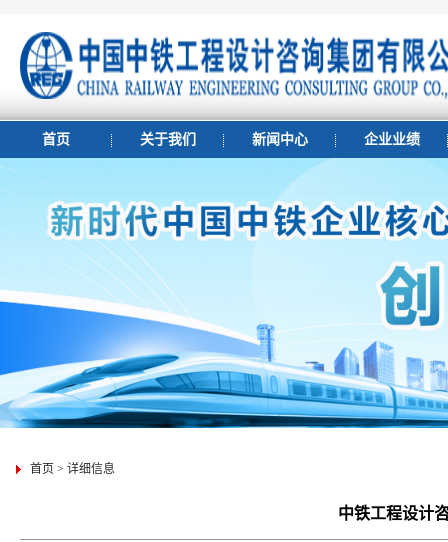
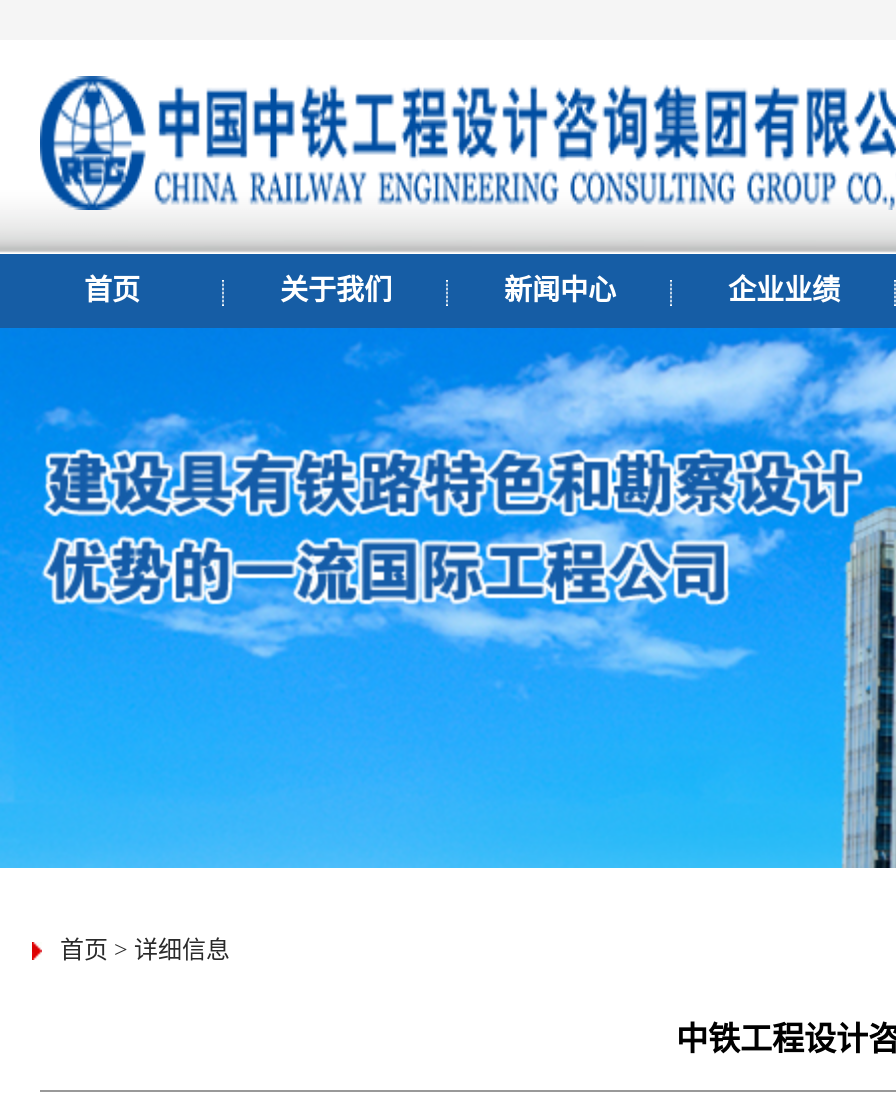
[3,157,445,429] [image] -> [6,328,890,870] [image]

